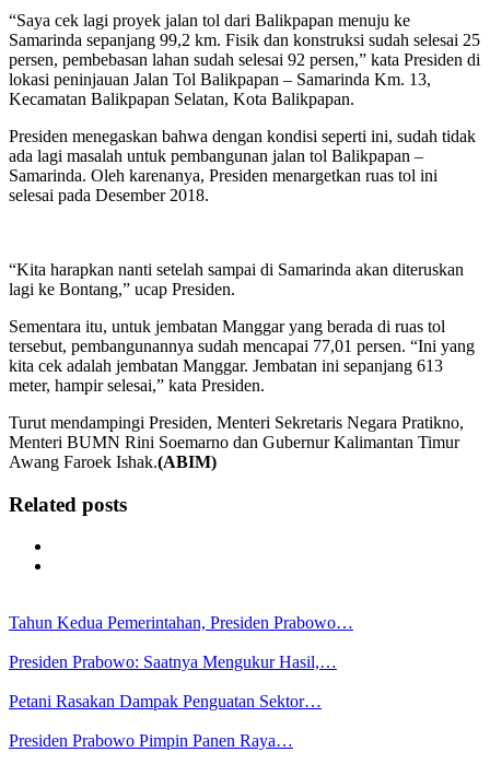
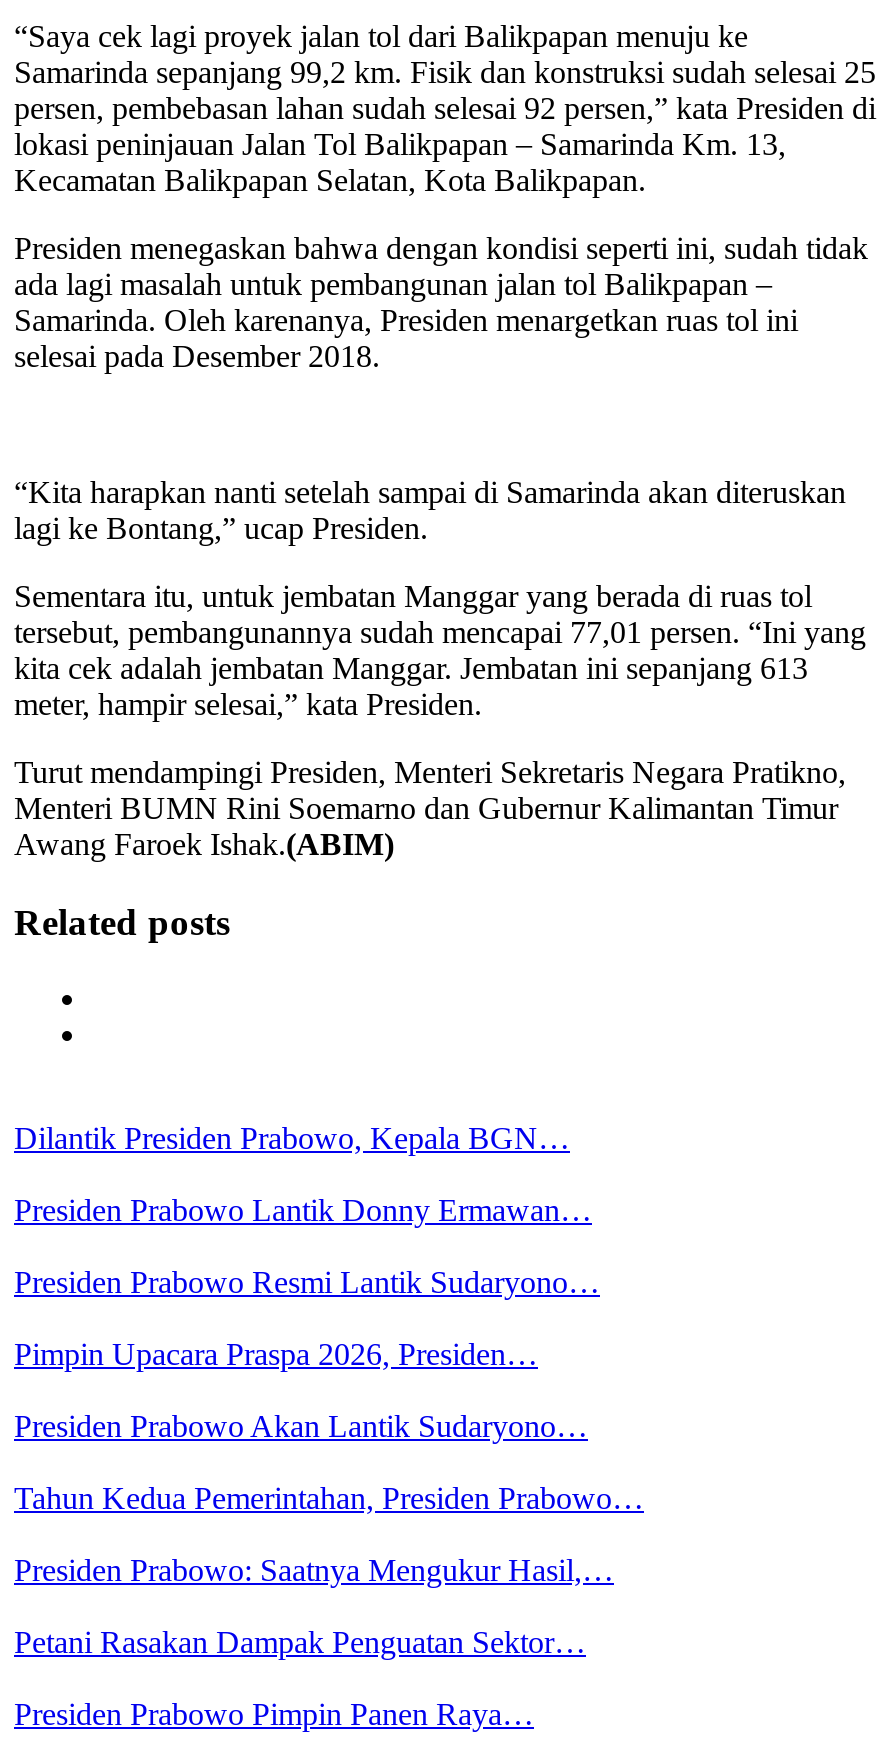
none -> [14,1121,600,1443] Dilantik Presiden Prabowo, Kepala BGN… | Presiden Prabowo Lantik Donny Ermawan… | Presiden Prabowo Resmi Lantik Sudaryono… | Pimpin Upacara Praspa 2026, Presiden… | Presiden Prabowo Akan Lantik Sudaryono…

